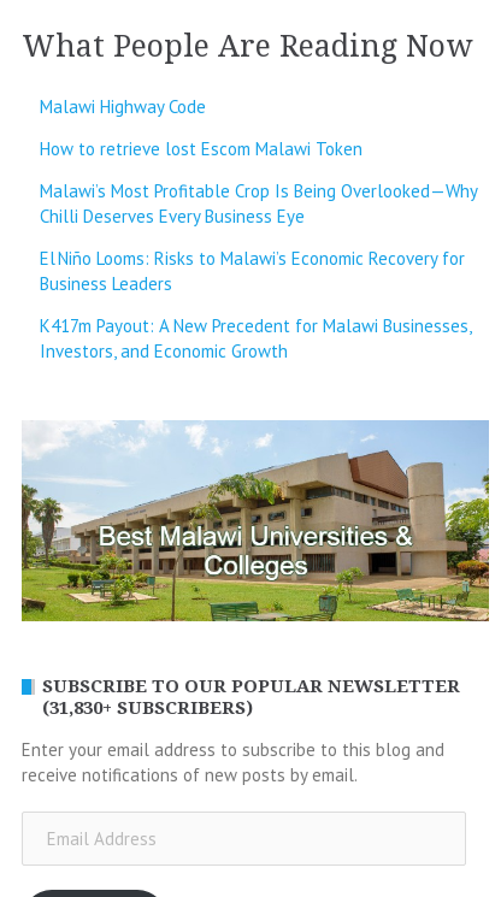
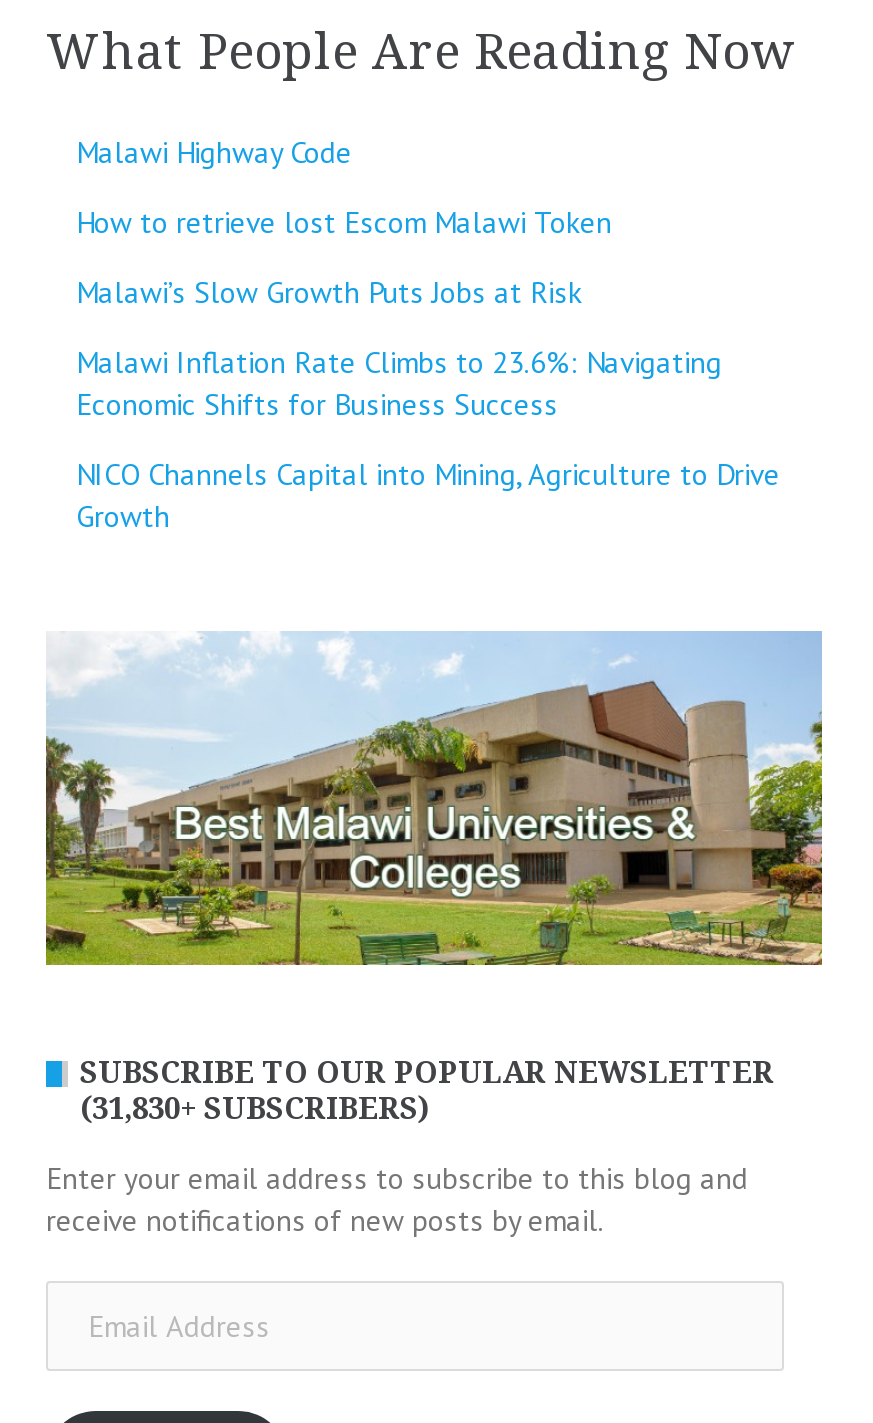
[40,179,477,227] Malawi’s Most Profitable Crop Is Being Overlooked—Why | Chilli Deserves Every Business Eye -> [76,273,582,311] Malawi’s Slow Growth Puts Jobs at Risk
[40,247,465,295] El Niño Looms: Risks to Malawi’s Economic Recovery for | Business Leaders -> [76,343,722,423] Malawi Inflation Rate Climbs to 23.6%: Navigating | Economic Shifts for Business Success
[40,314,471,362] K417m Payout: A New Precedent for Malawi Businesses, | Investors, and Economic Growth -> [76,455,780,535] NICO Channels Capital into Mining, Agriculture to Drive | Growth

